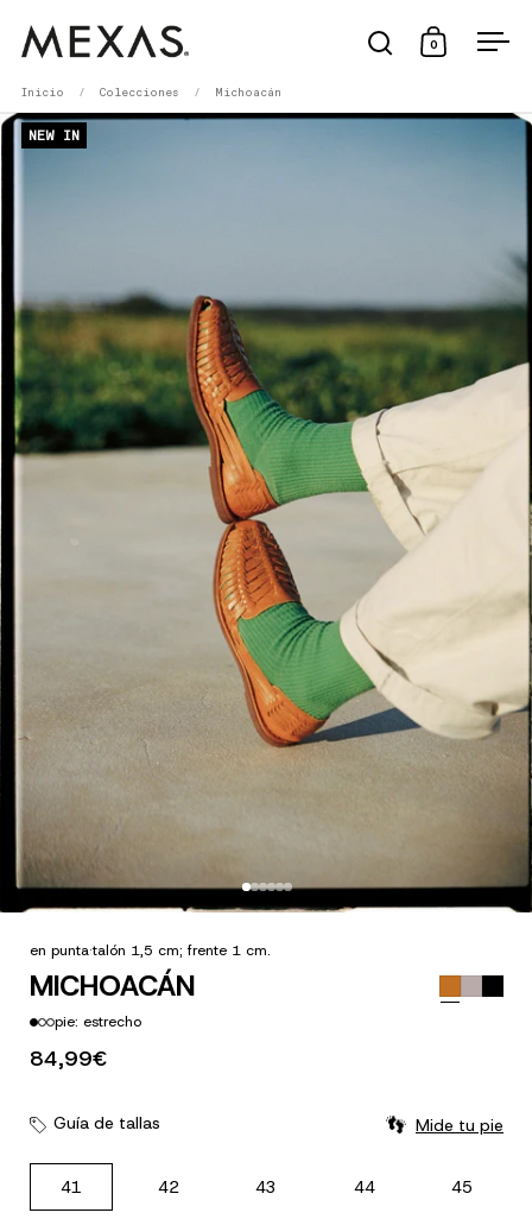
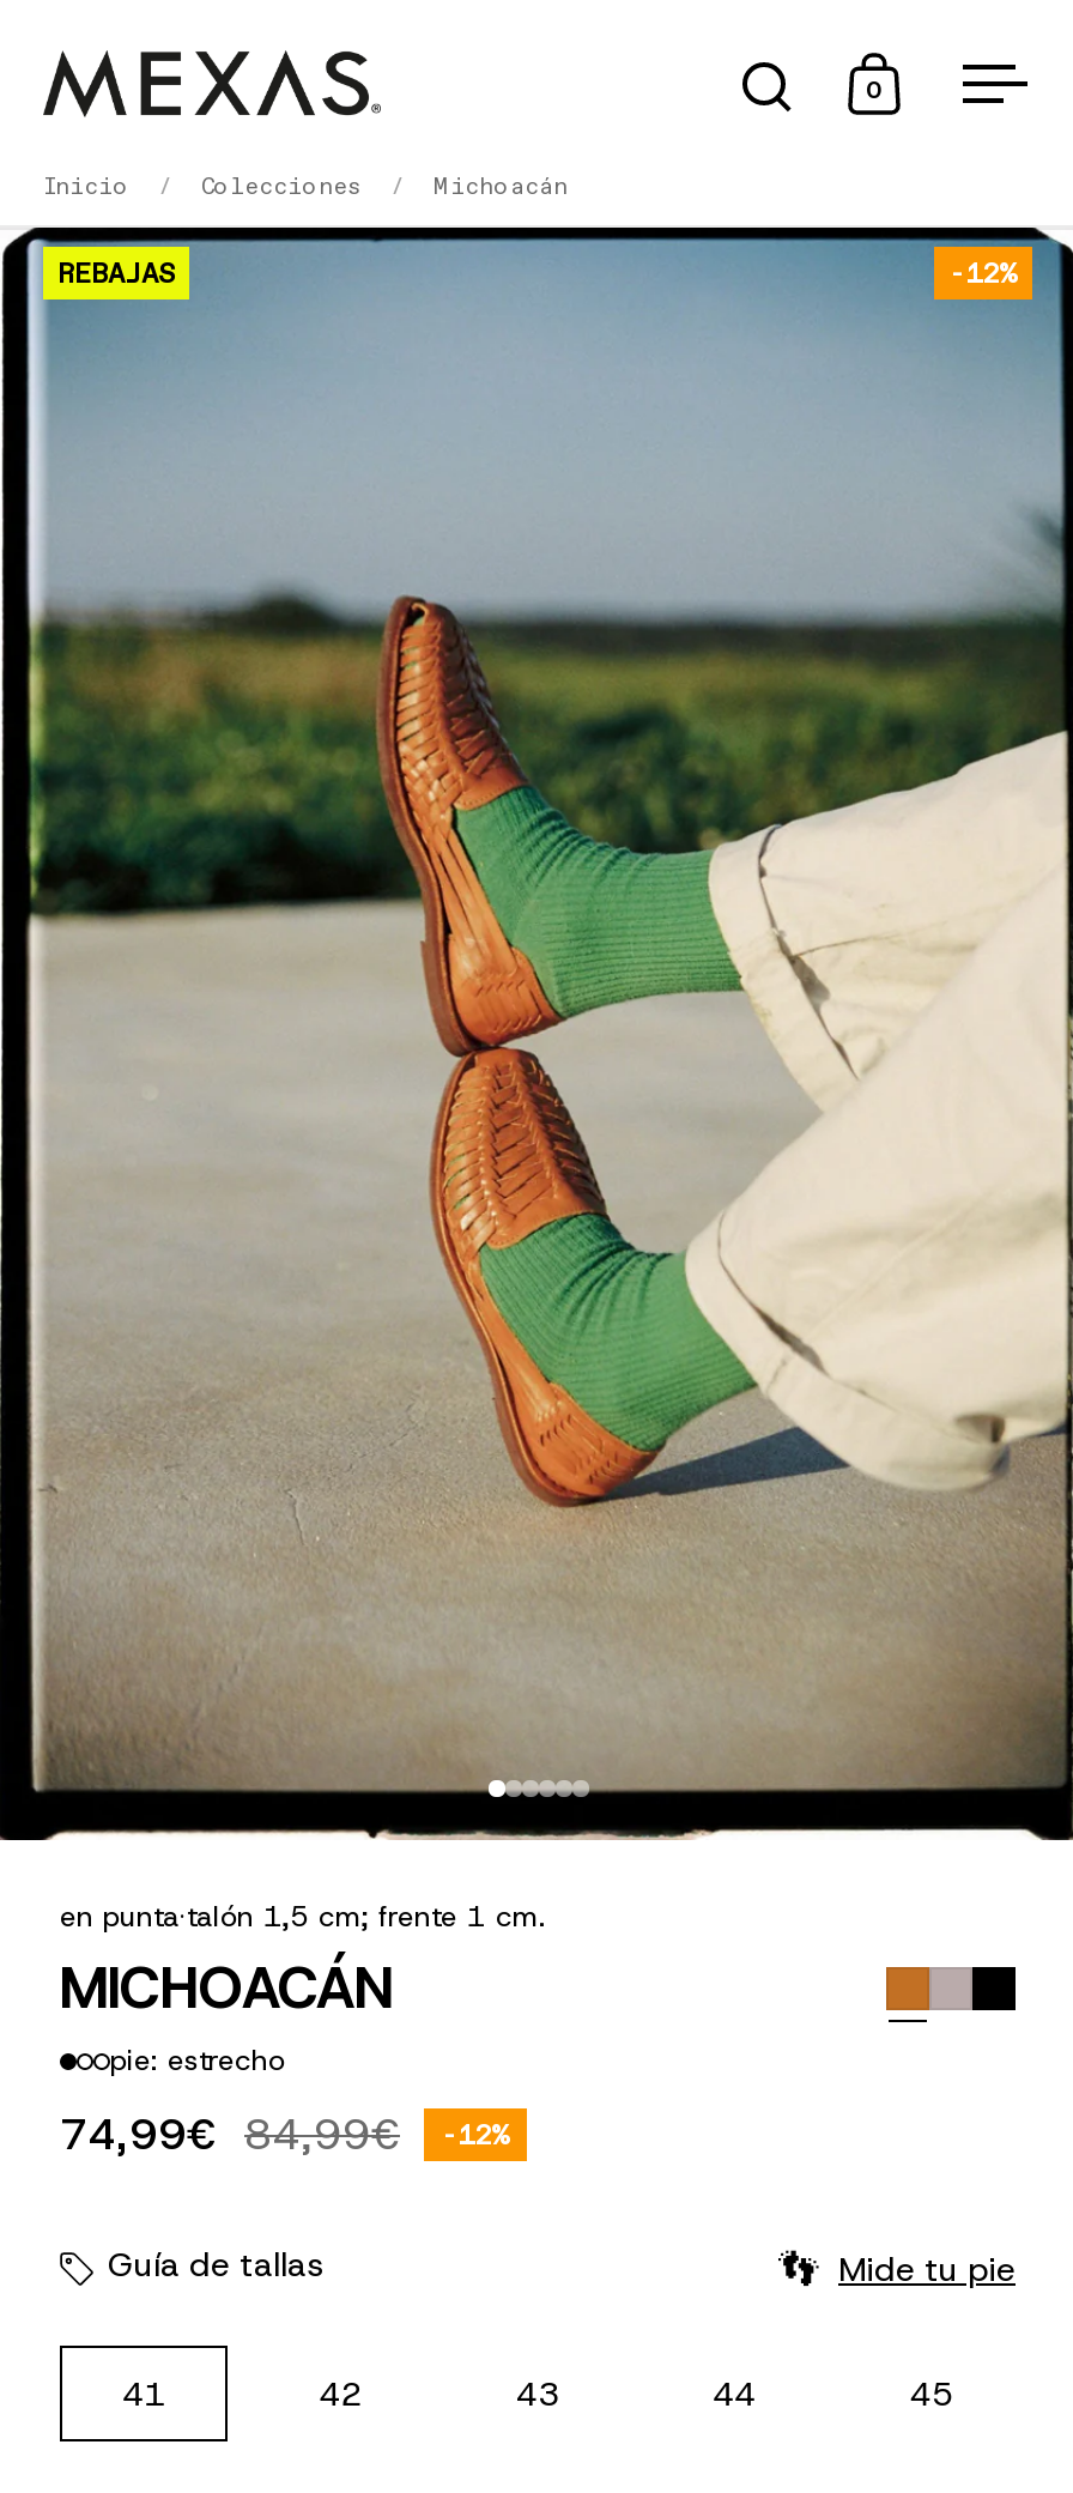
[28,127,80,146] NEW IN -> [57,255,1018,294] REBAJAS | -12%
[30,1044,107,1073] 84,99€ -> [60,2106,510,2164] 74,99€ 84,99€ | -12%

